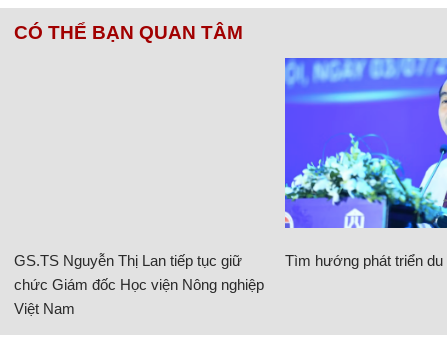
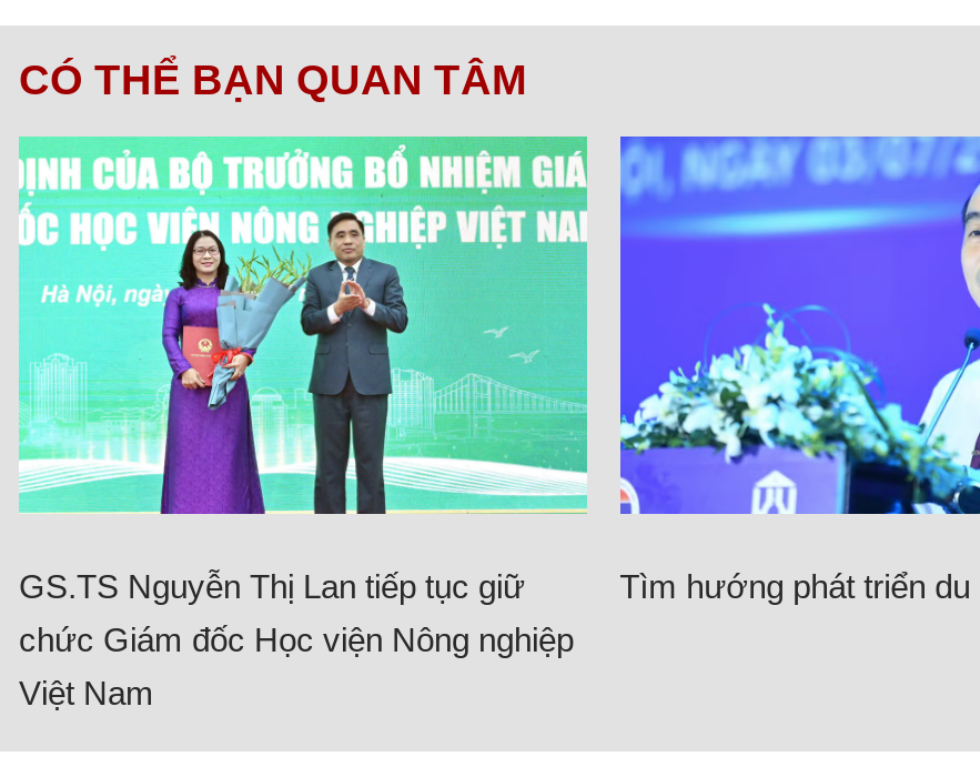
none -> [17,134,589,516] [image]

